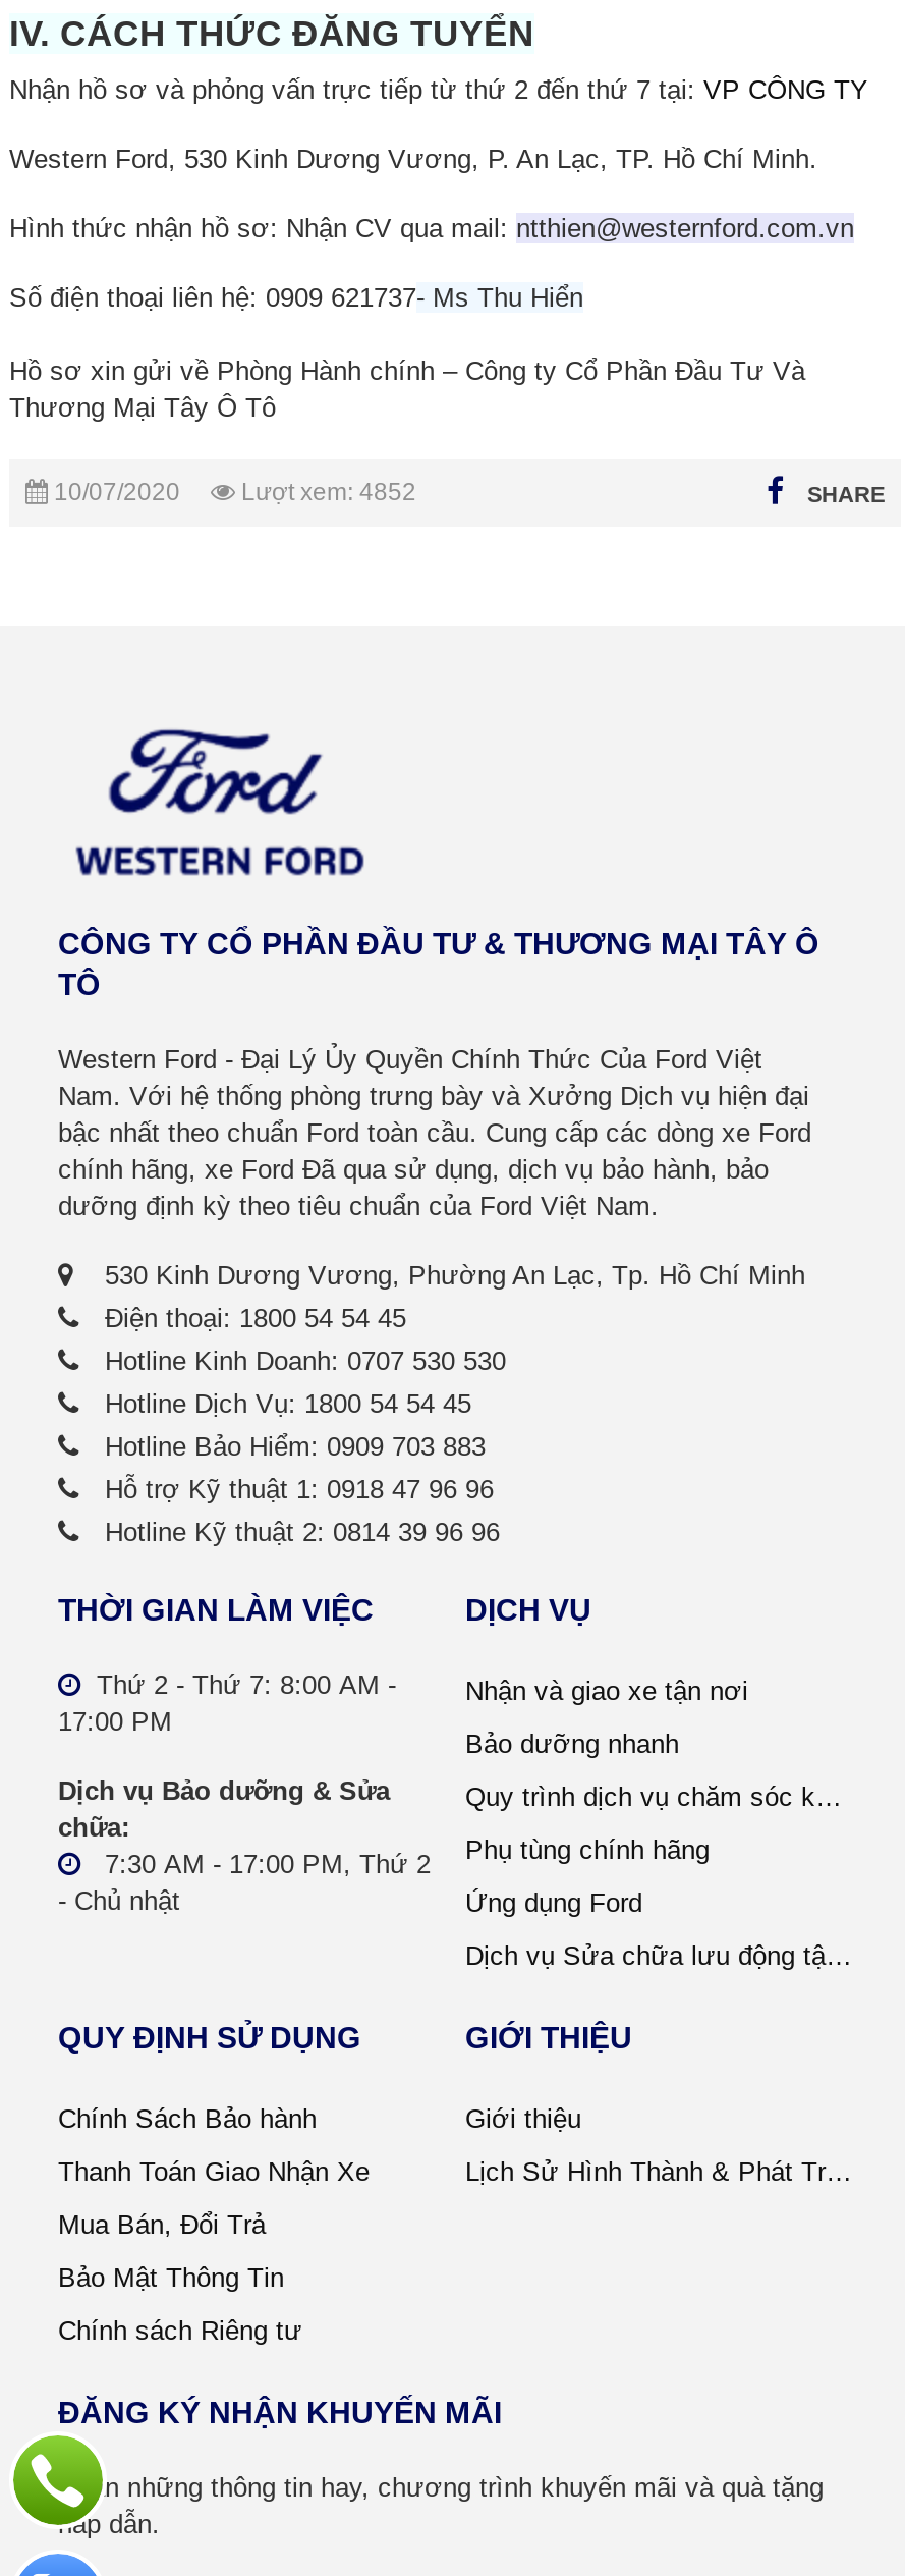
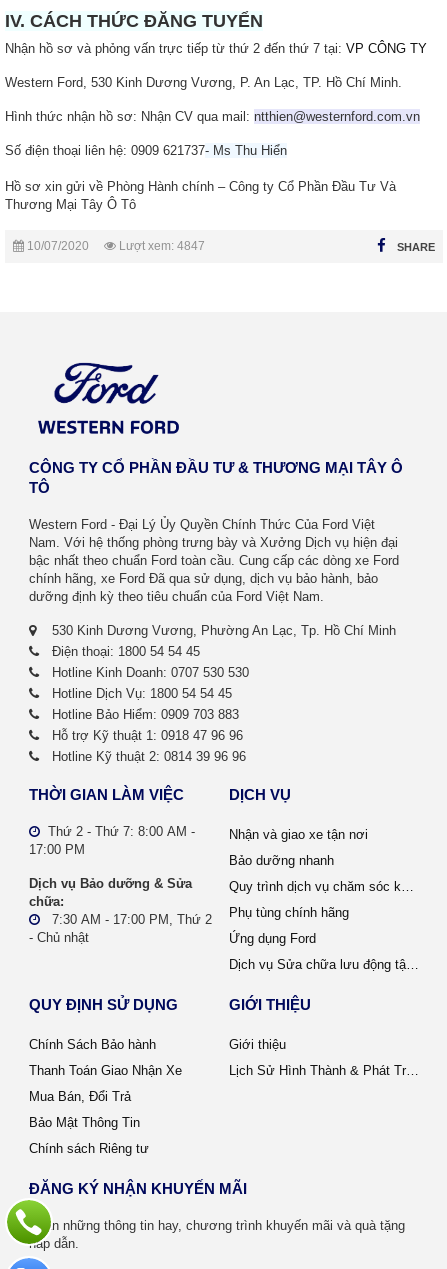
[48,478,416,507] 10/07/2020 Lượt xem: 4852 -> [24,239,205,253] 10/07/2020 Lượt xem: 4847

